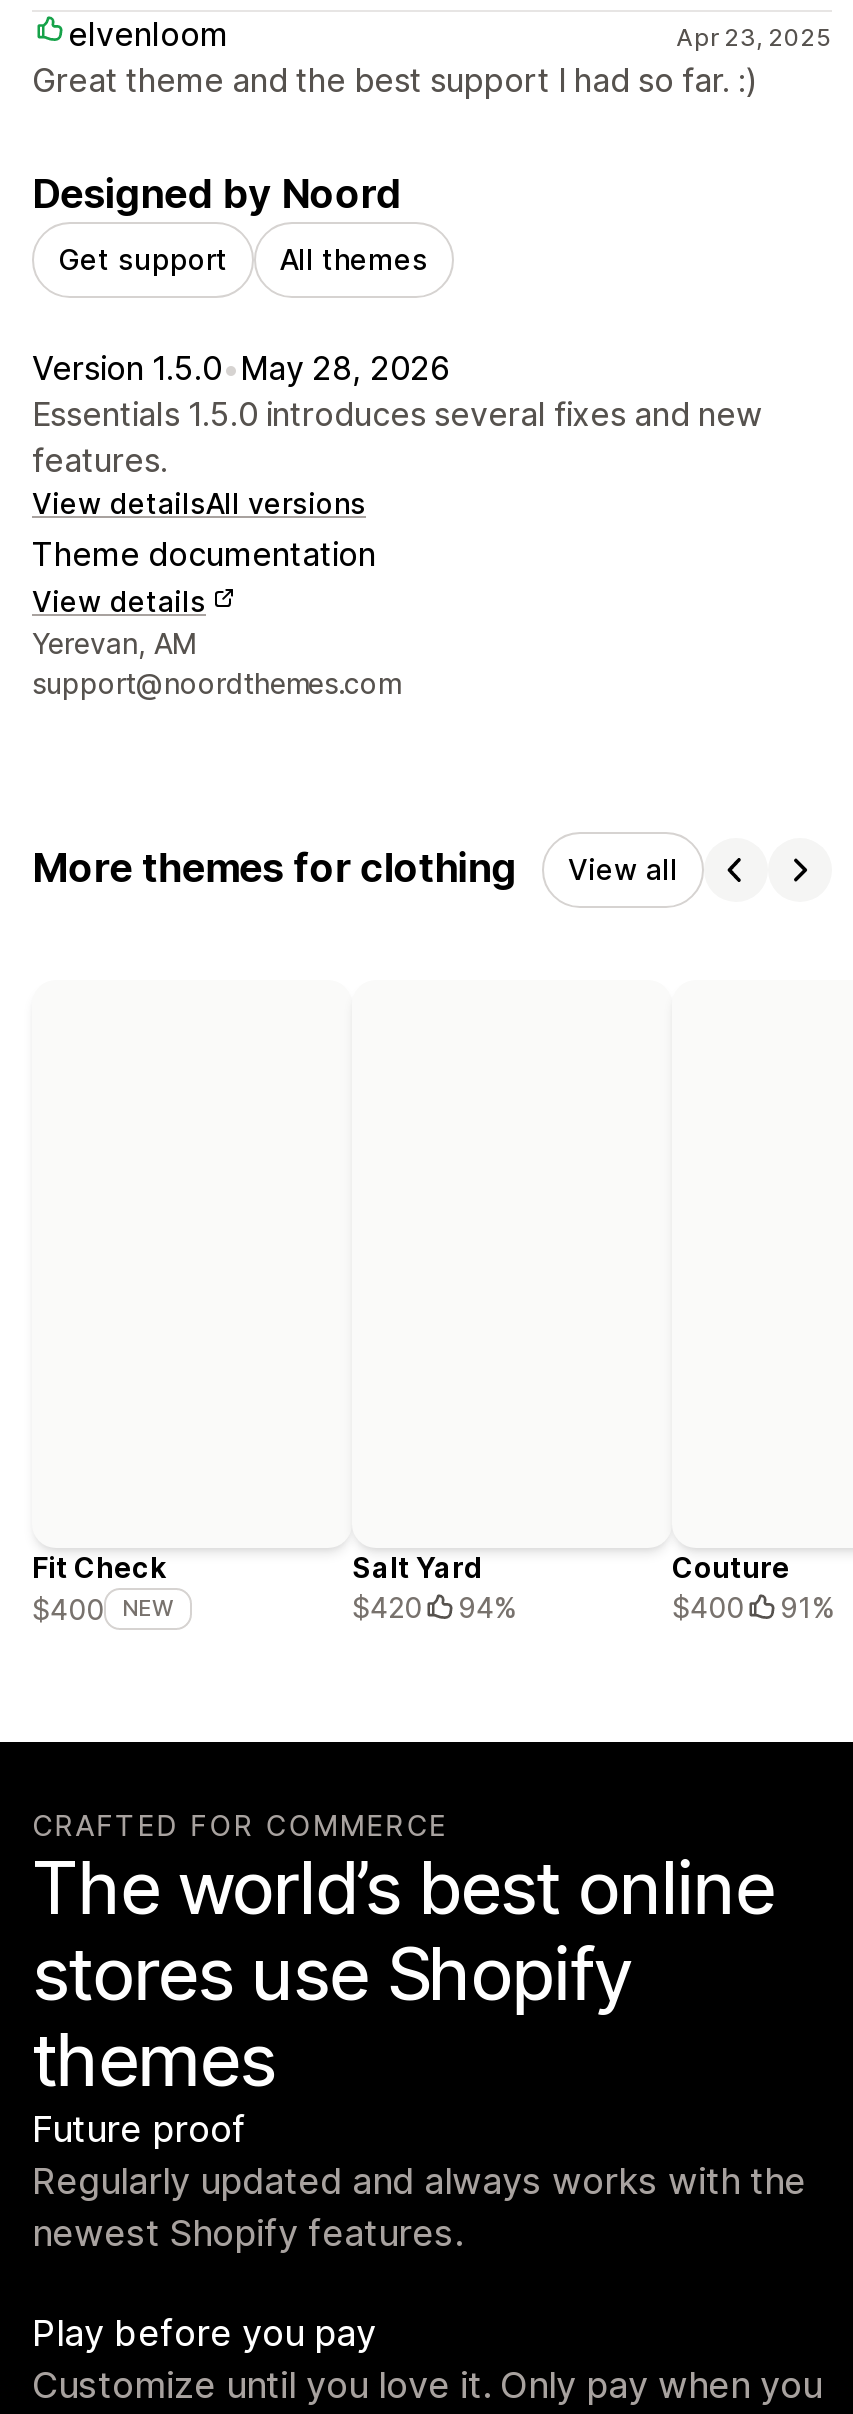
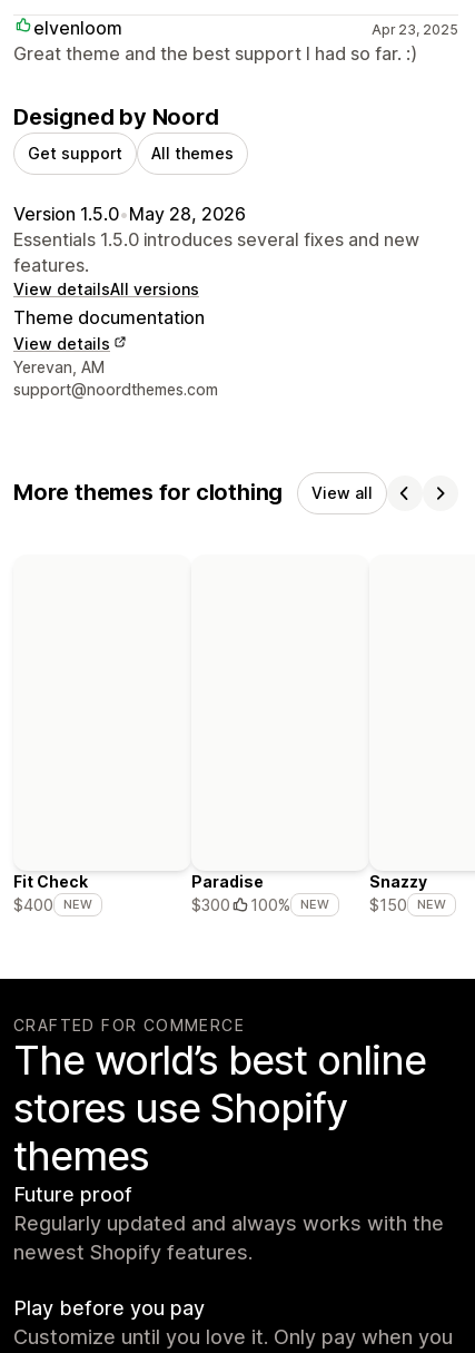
[352,1551,516,1625] Salt Yard | $420 | 94% -> [191,872,329,914] Paradise | $300 | 100% | NEW
[672,1551,834,1625] Couture | $400 | 91% -> [369,872,446,914] Snazzy | $150 | NEW

